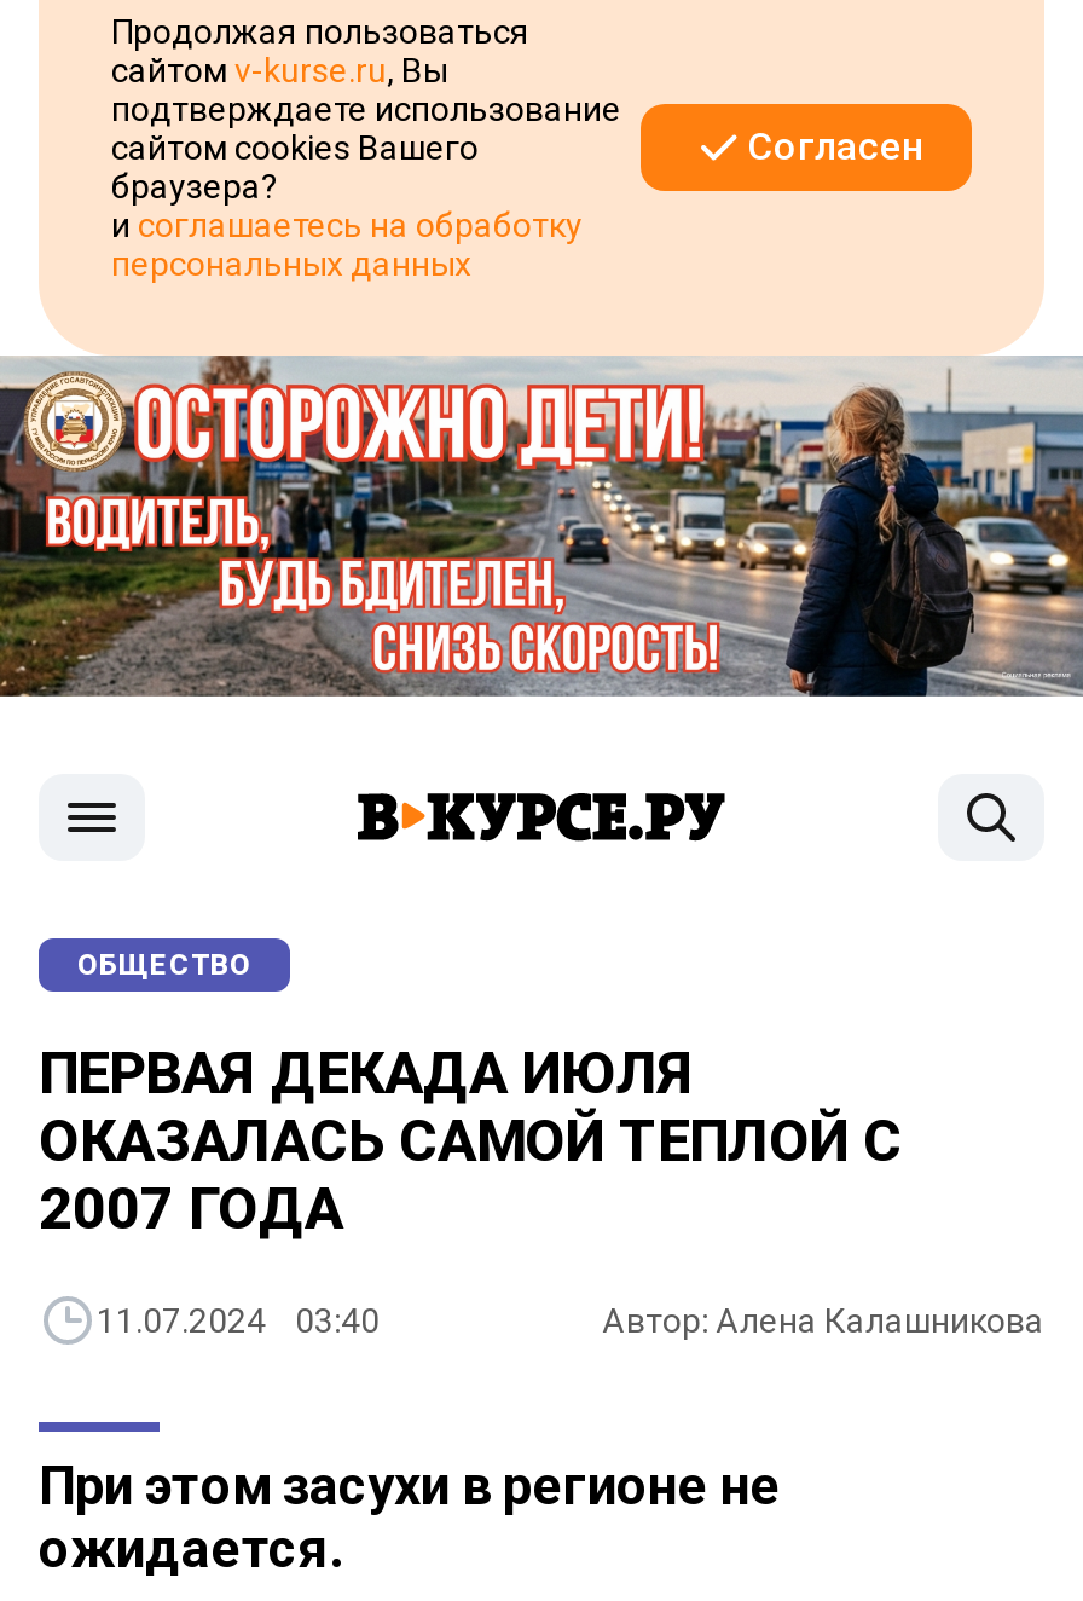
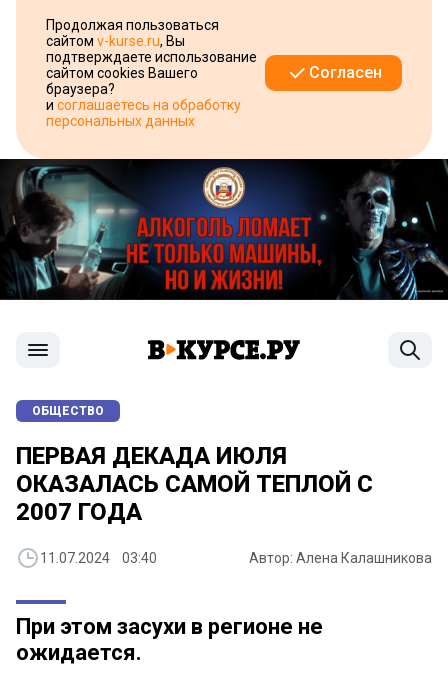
[7,353,1076,699] [image] -> [3,158,445,301] [image]

